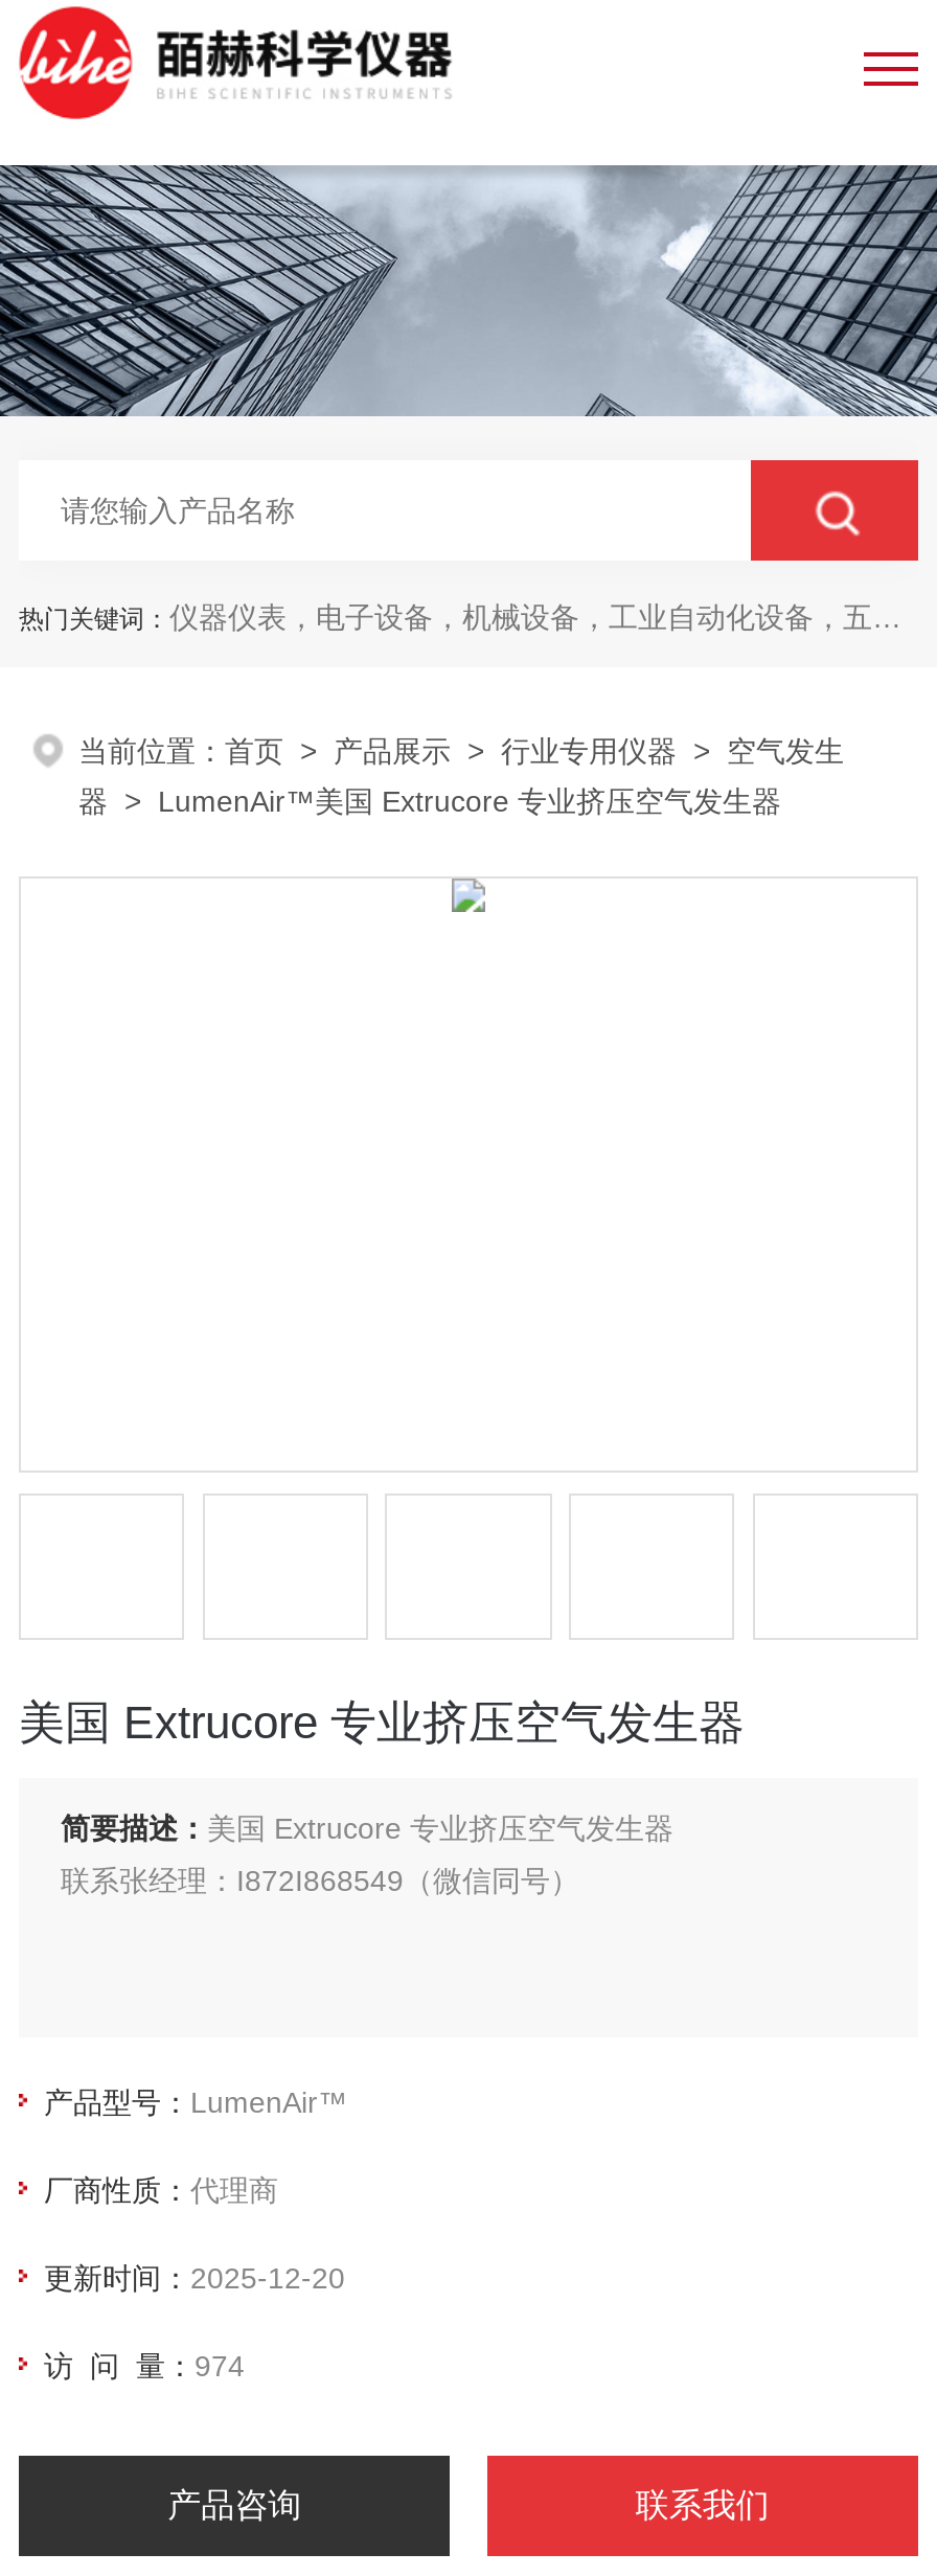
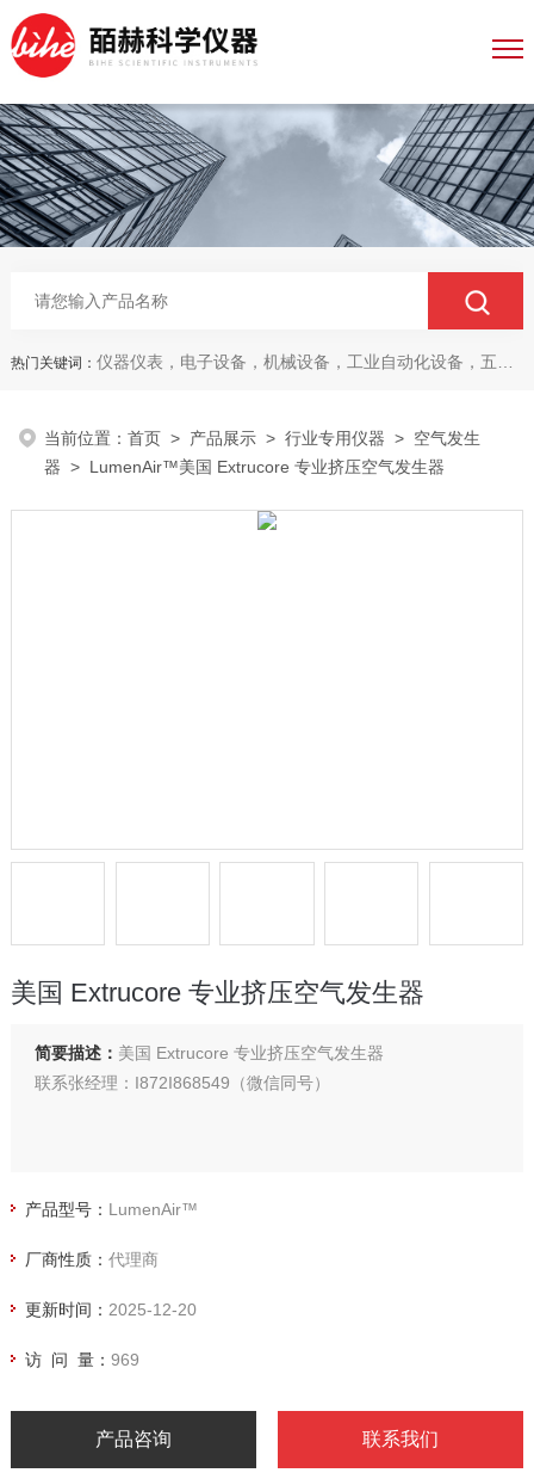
[44,2349,245,2383] 访 问 量：974 -> [25,1350,139,1369] 访 问 量：969

